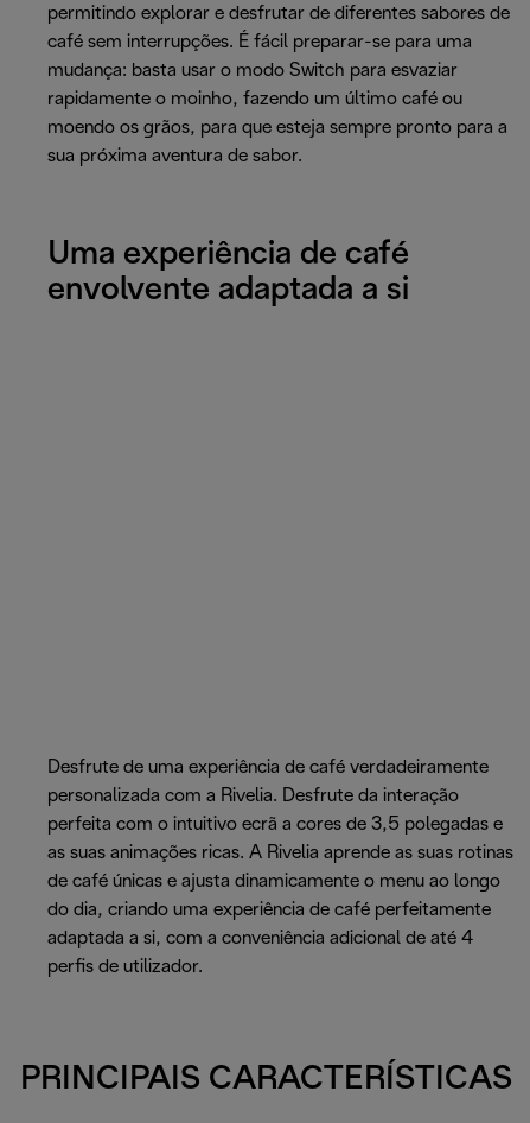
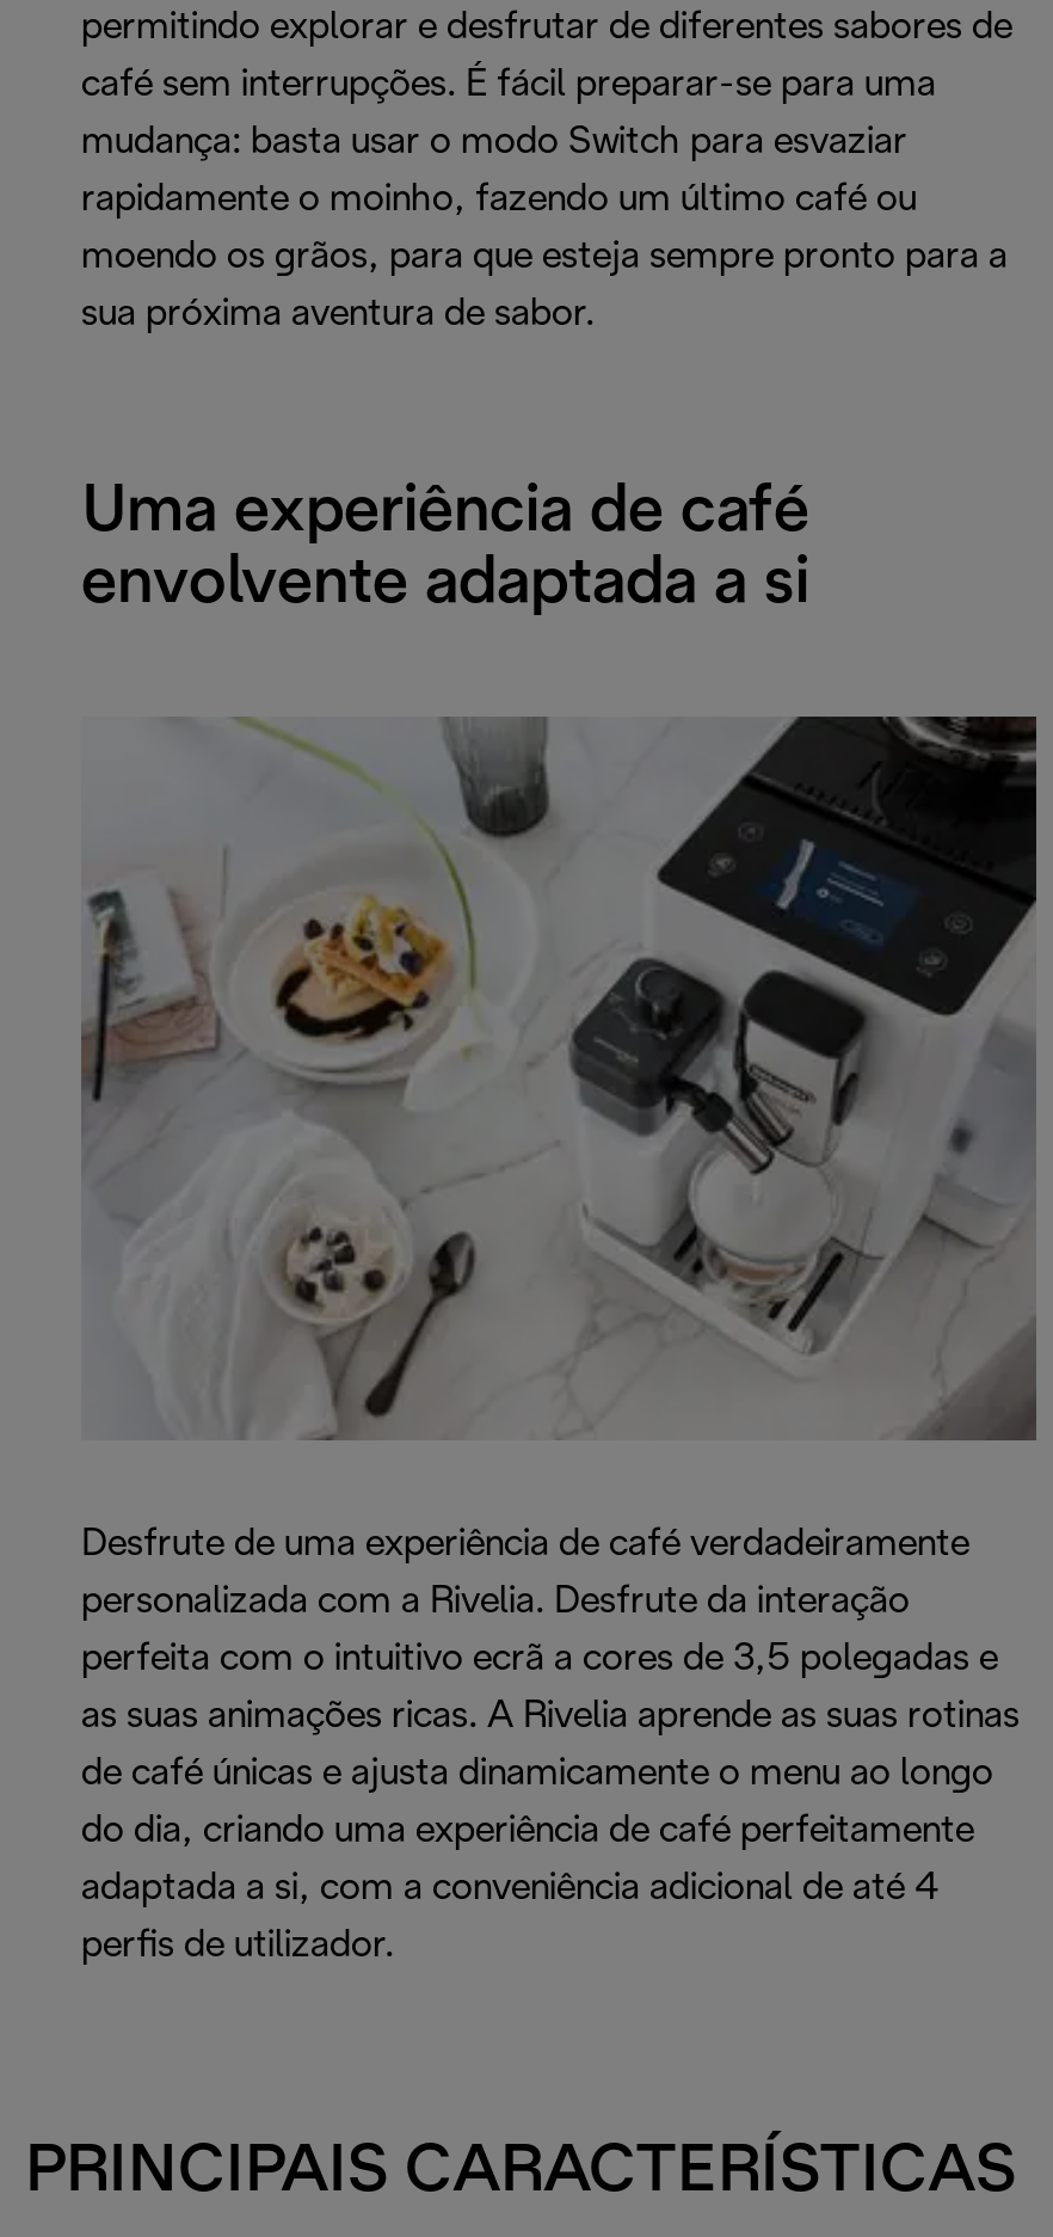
none -> [79,714,1039,1443] [image]

